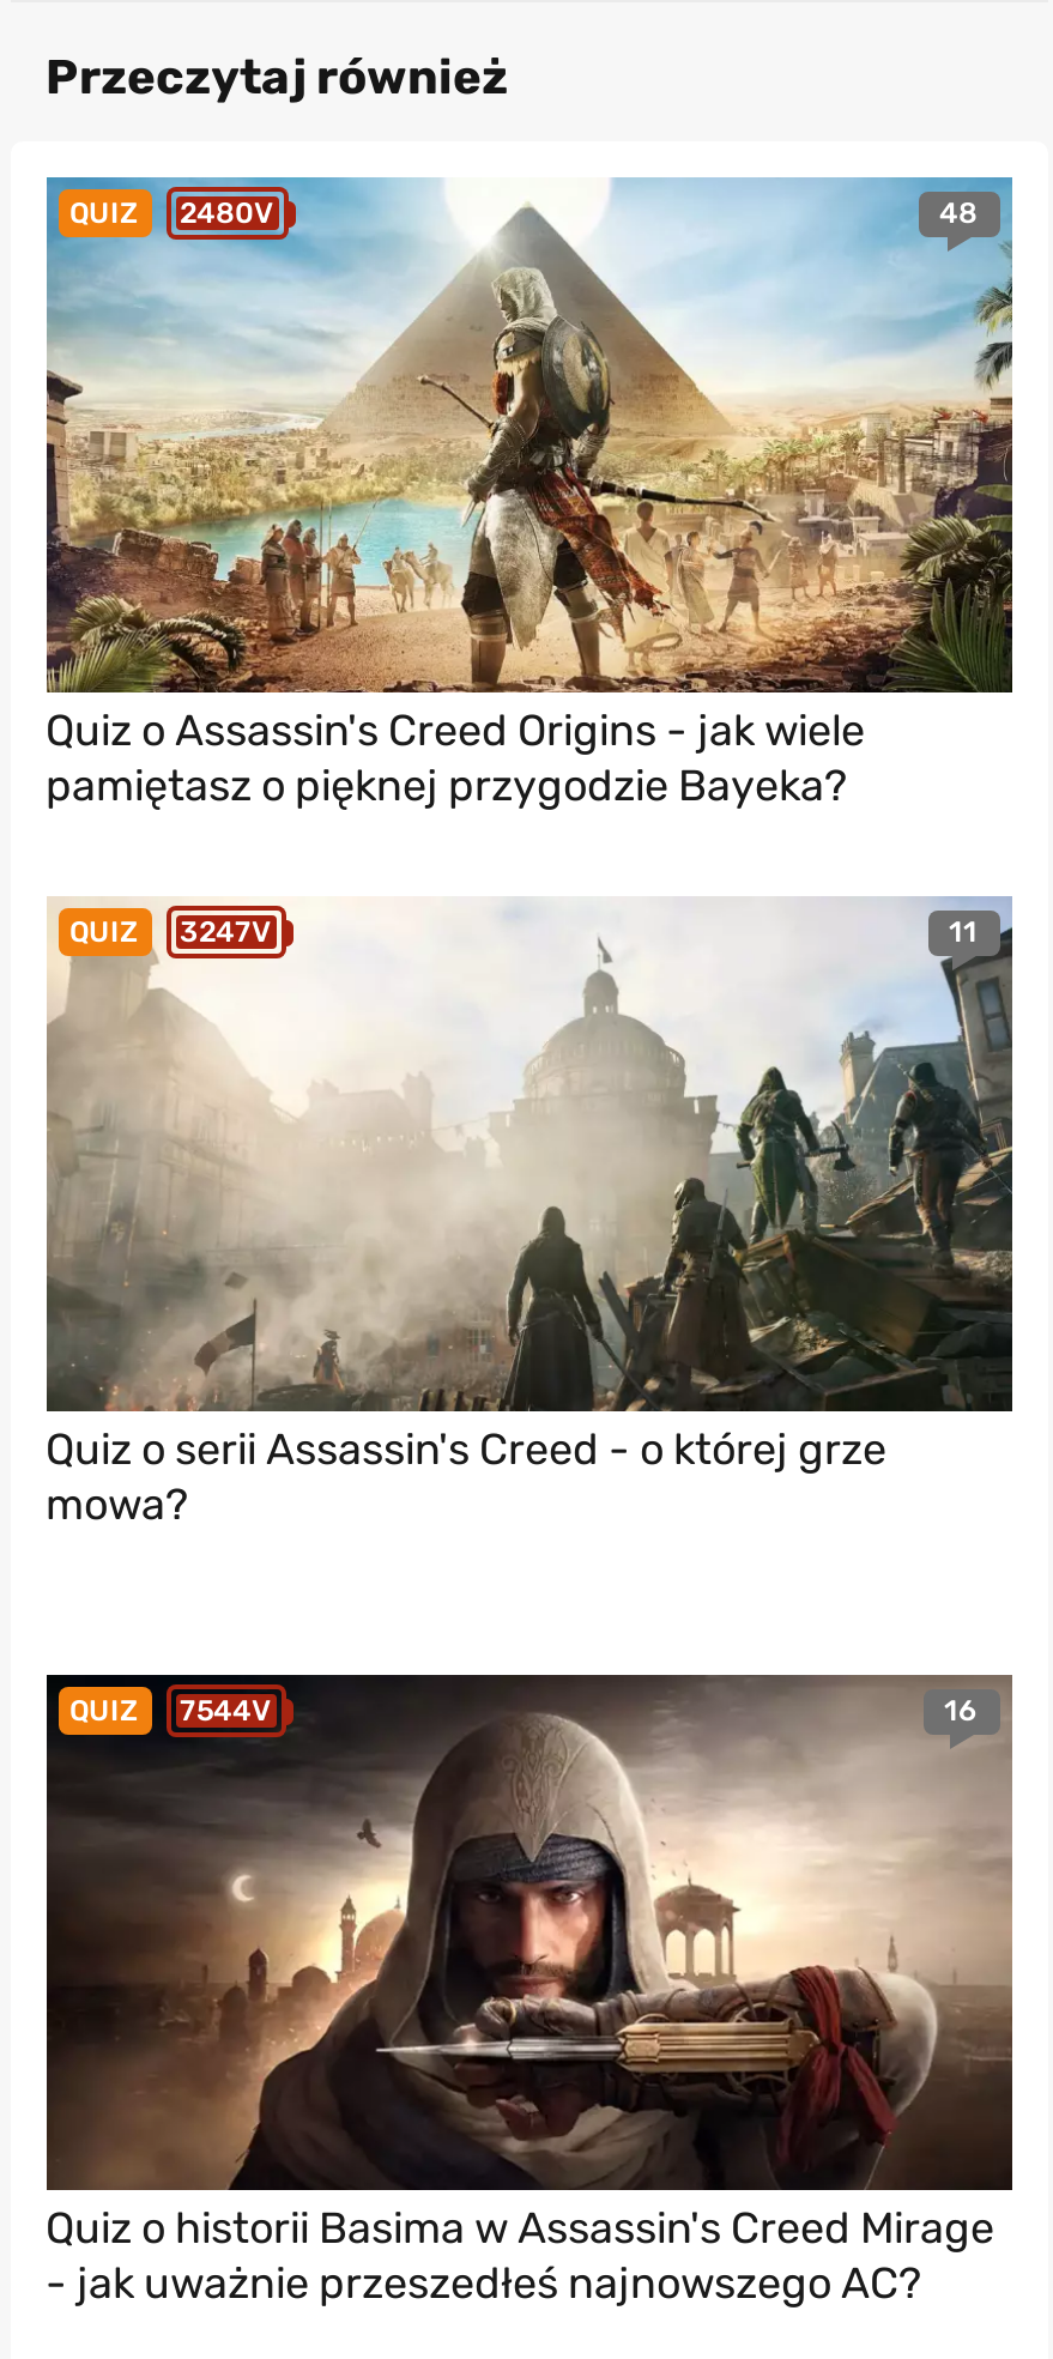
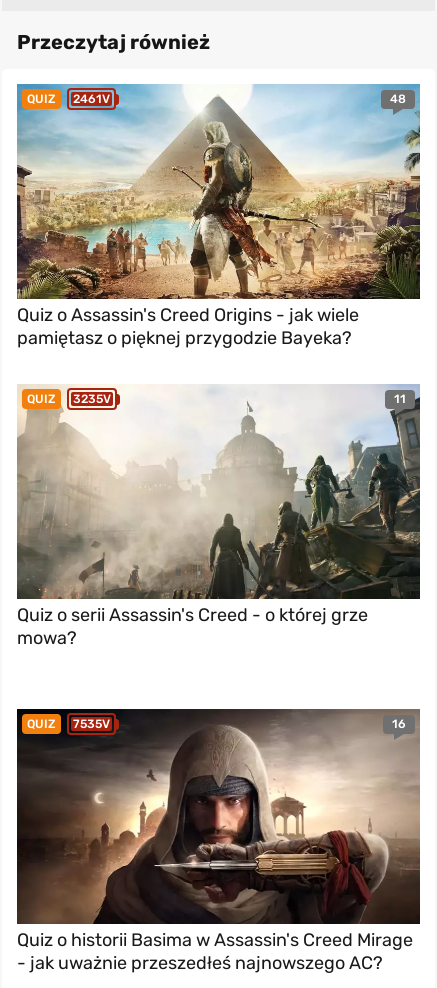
[69,198,273,231] QUIZ 2480V -> [26,92,109,106] QUIZ 2461V
[69,916,271,949] QUIZ 3247V -> [26,392,110,406] QUIZ 3235V
[69,1694,271,1728] QUIZ 7544V -> [26,717,109,731] QUIZ 7535V

